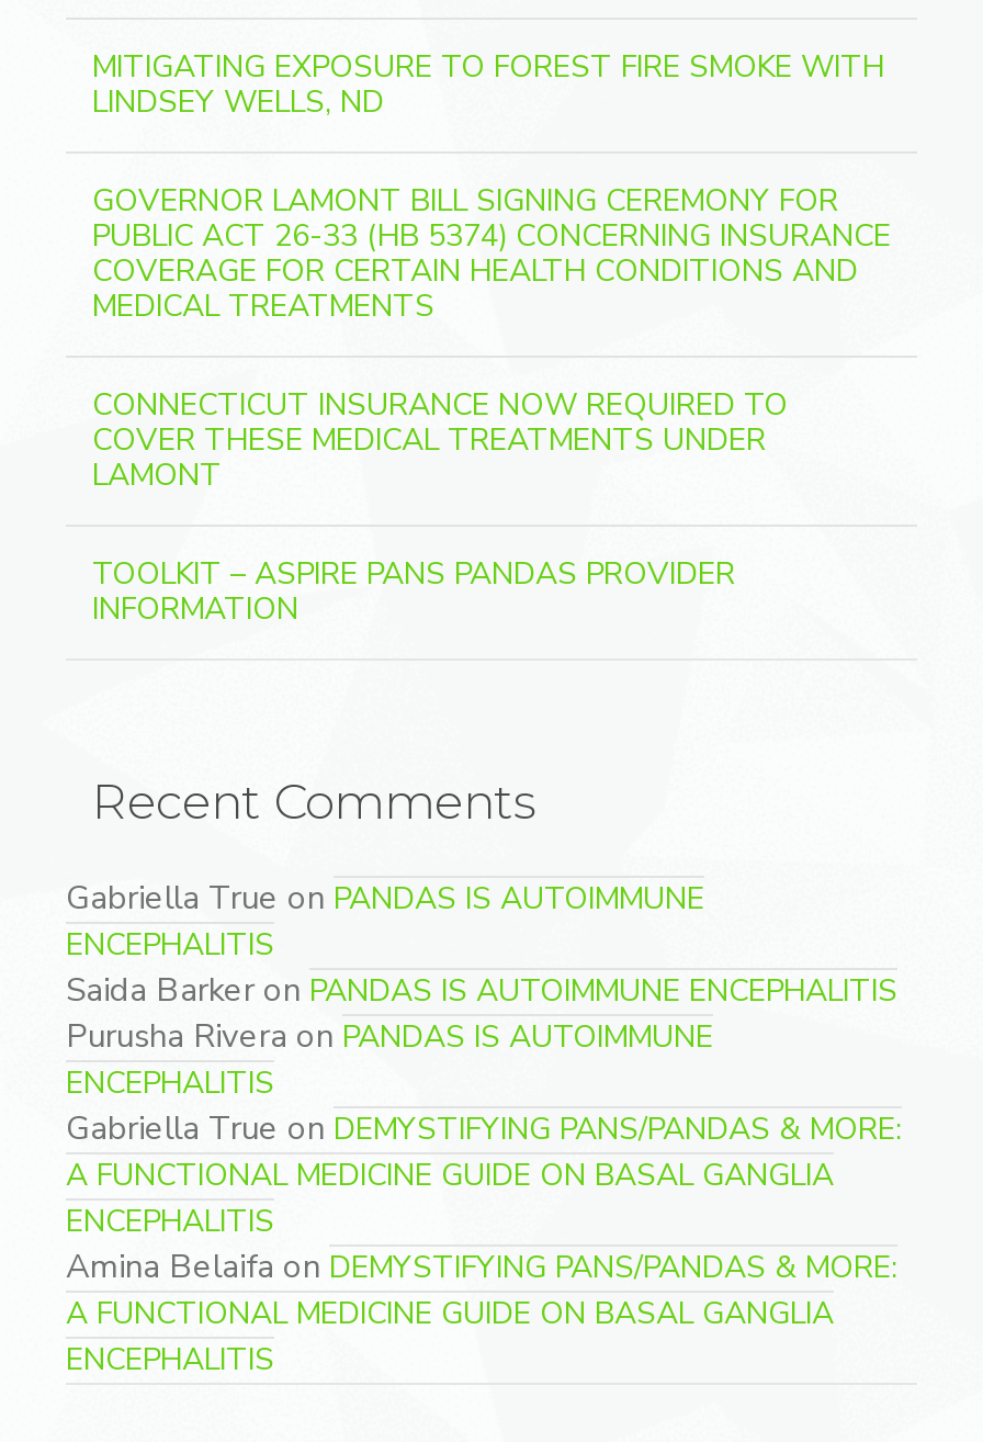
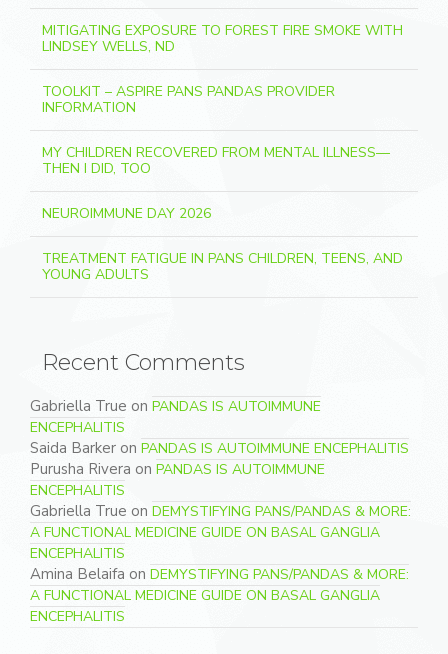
[92,180,891,496] GOVERNOR LAMONT BILL SIGNING CEREMONY FOR | PUBLIC ACT 26-33 (HB 5374) CONCERNING INSURANCE | COVERAGE FOR CERTAIN HEALTH CONDITIONS AND | MEDICAL TREATMENTS | CONNECTICUT INSURANCE NOW REQUIRED TO | COVER THESE MEDICAL TREATMENTS UNDER | LAMONT -> none
moved [92,553,735,630] -> [42,82,335,117]: TOOLKIT – ASPIRE PANS PANDAS PROVIDER | INFORMATION
none -> [42,143,403,284] MY CHILDREN RECOVERED FROM MENTAL ILLNESS— | THEN I DID, TOO | NEUROIMMUNE DAY 2026 | TREATMENT FATIGUE IN PANS CHILDREN, TEENS, AND | YOUNG ADULTS

